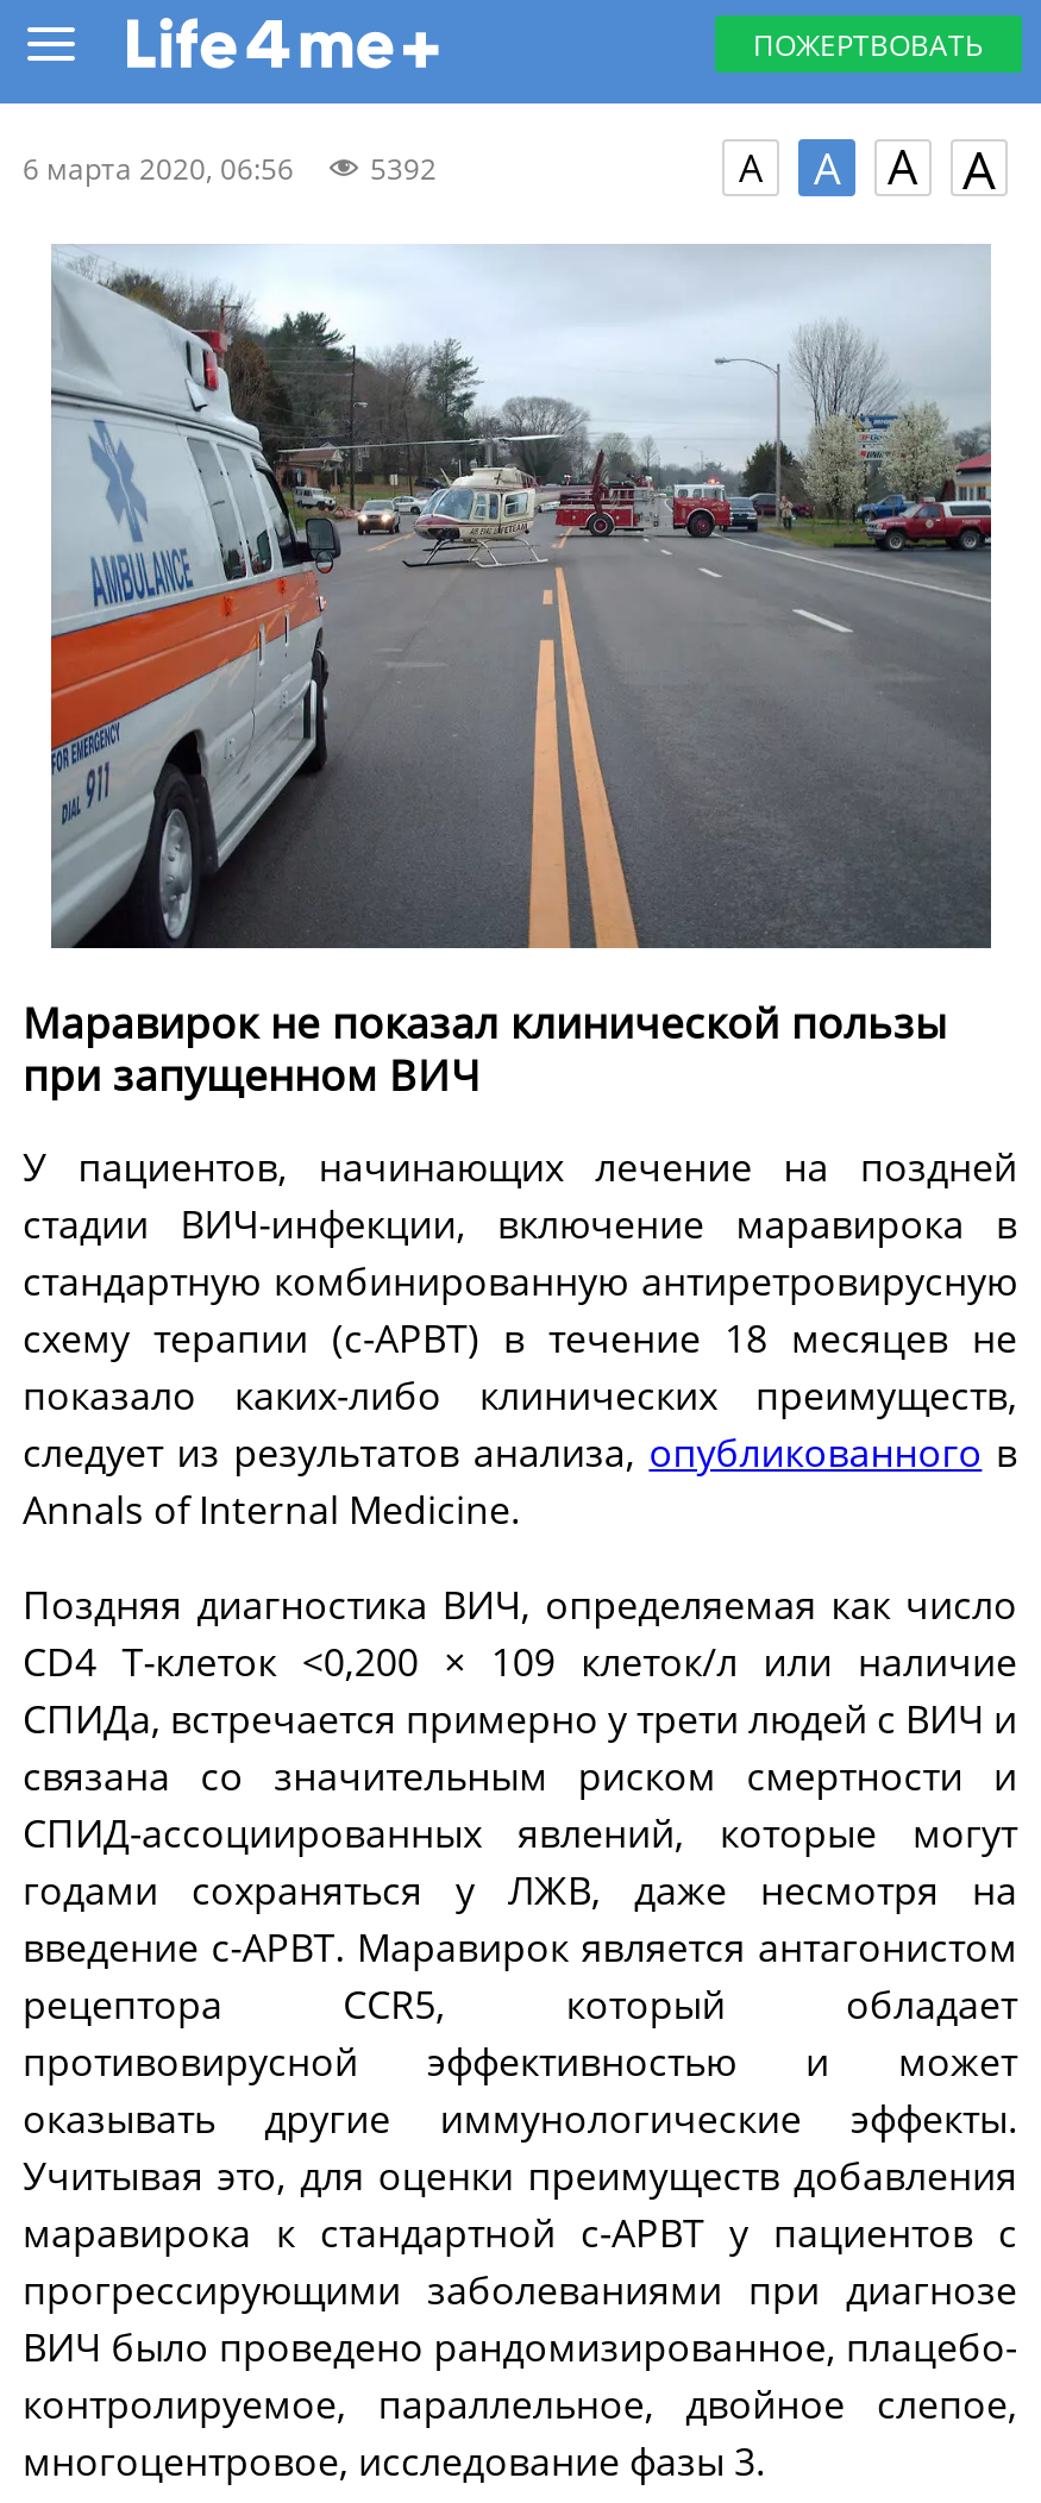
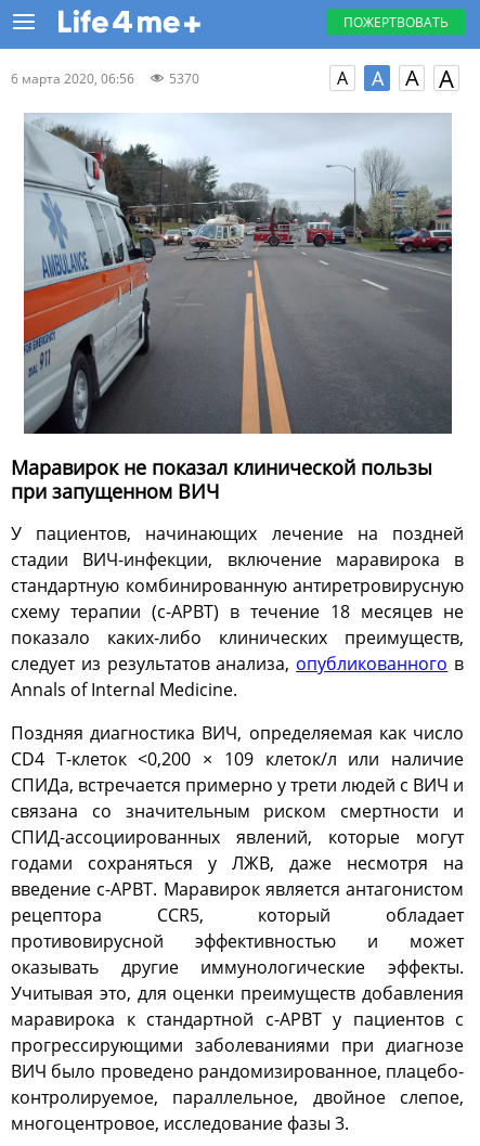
[23,148,437,188] 6 марта 2020, 06:56 5392 -> [11,69,199,87] 6 марта 2020, 06:56 5370

